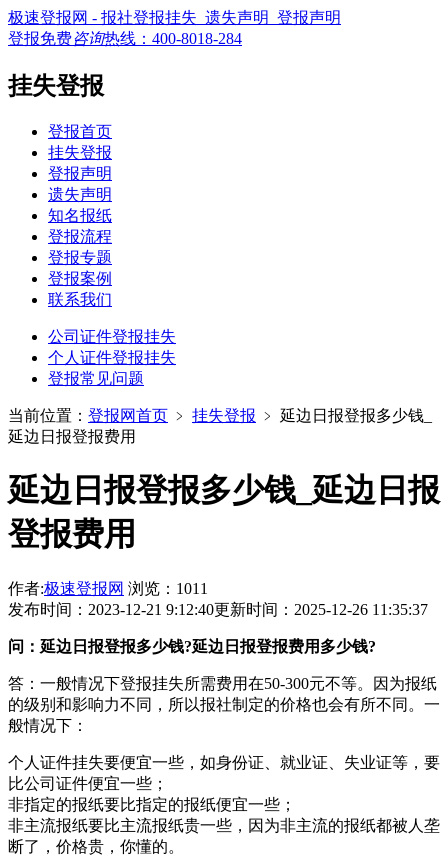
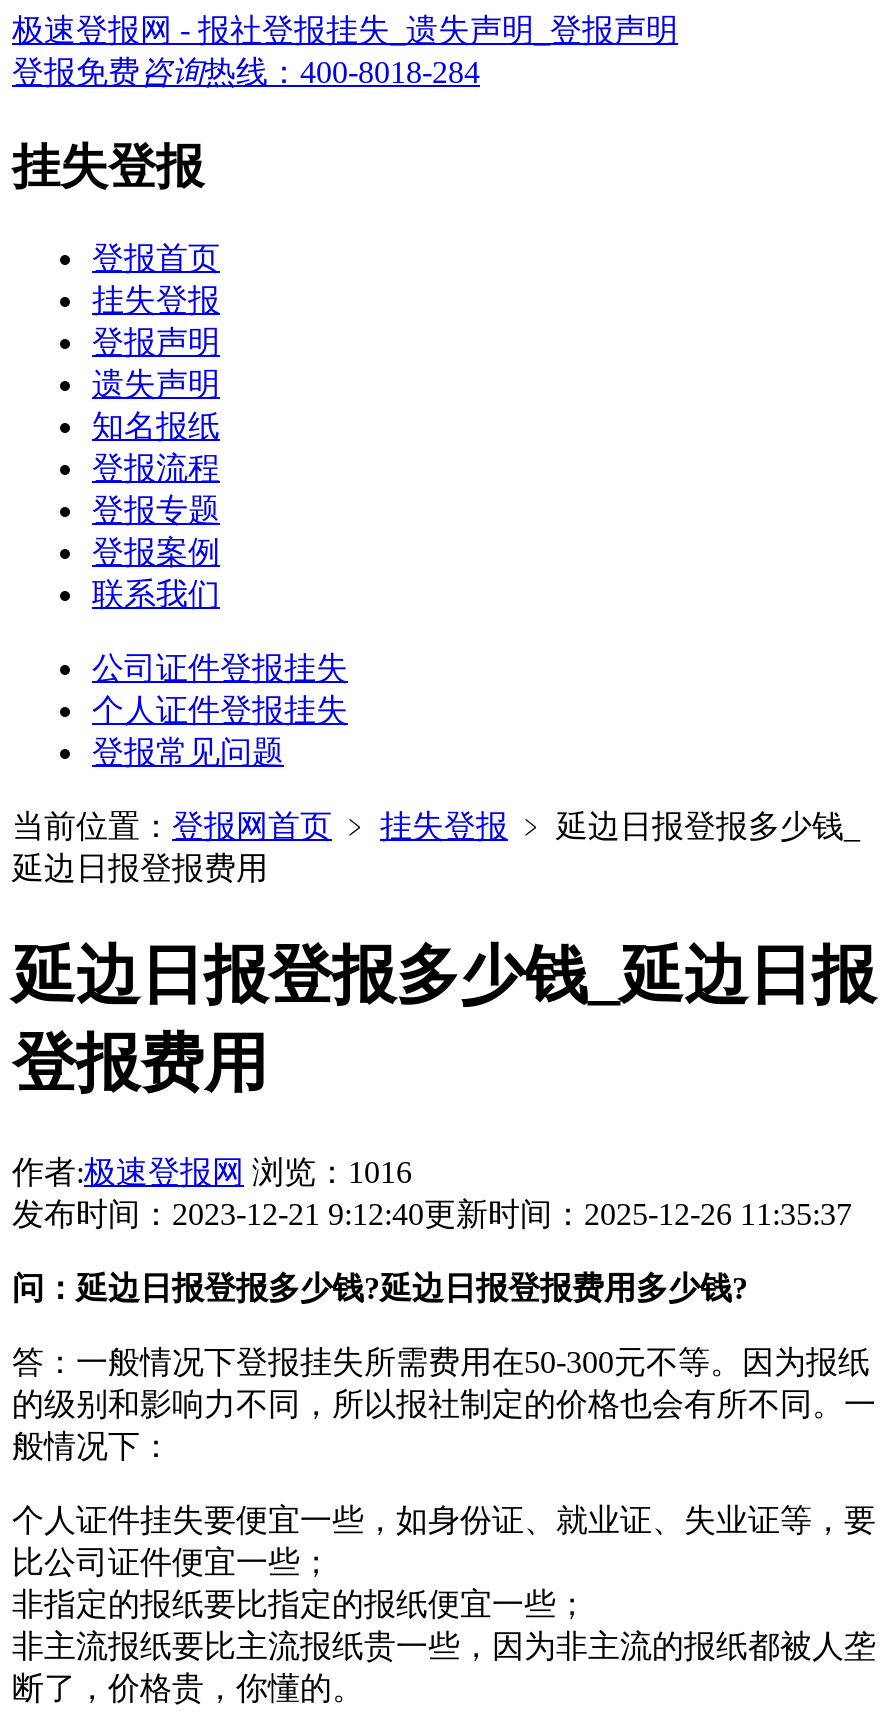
[8,580,208,597] 作者:极速登报网 浏览：1011 -> [12,1154,412,1188] 作者:极速登报网 浏览：1016

